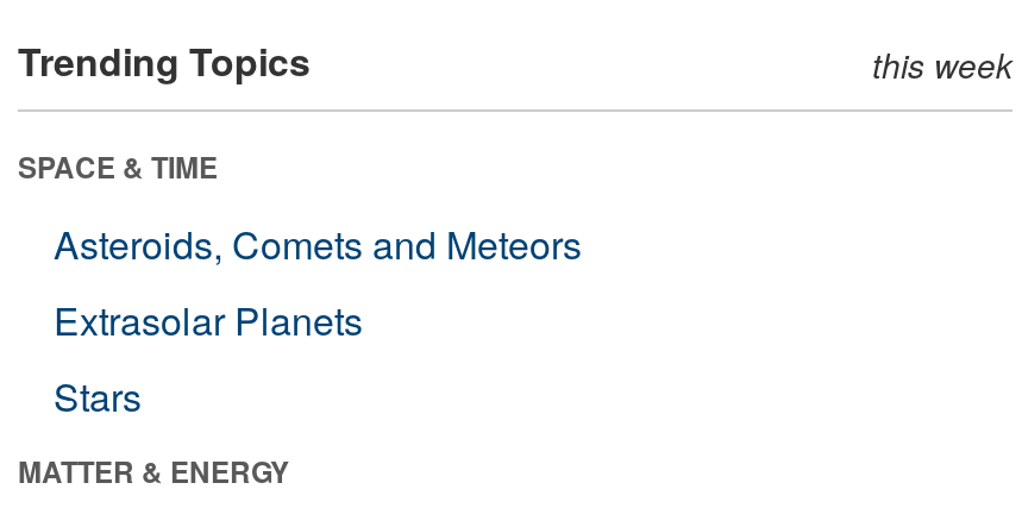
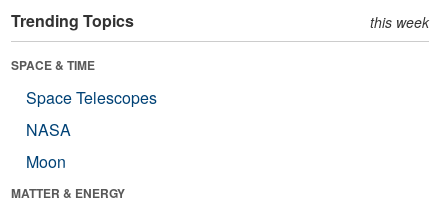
[54,216,582,423] Asteroids, Comets and Meteors | Extrasolar Planets | Stars -> [26,86,157,173] Space Telescopes | NASA | Moon

